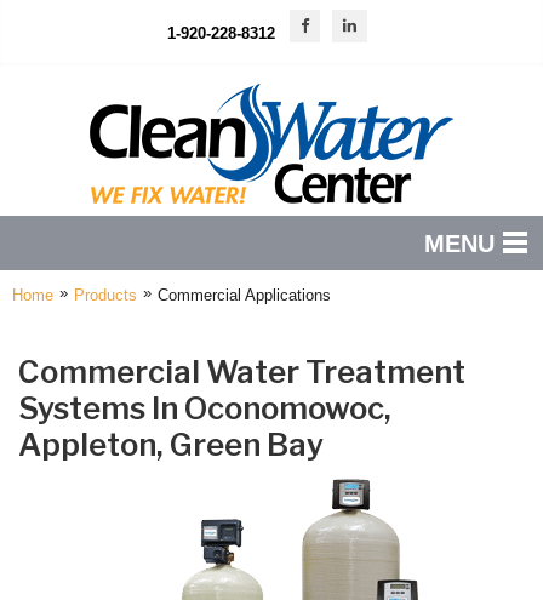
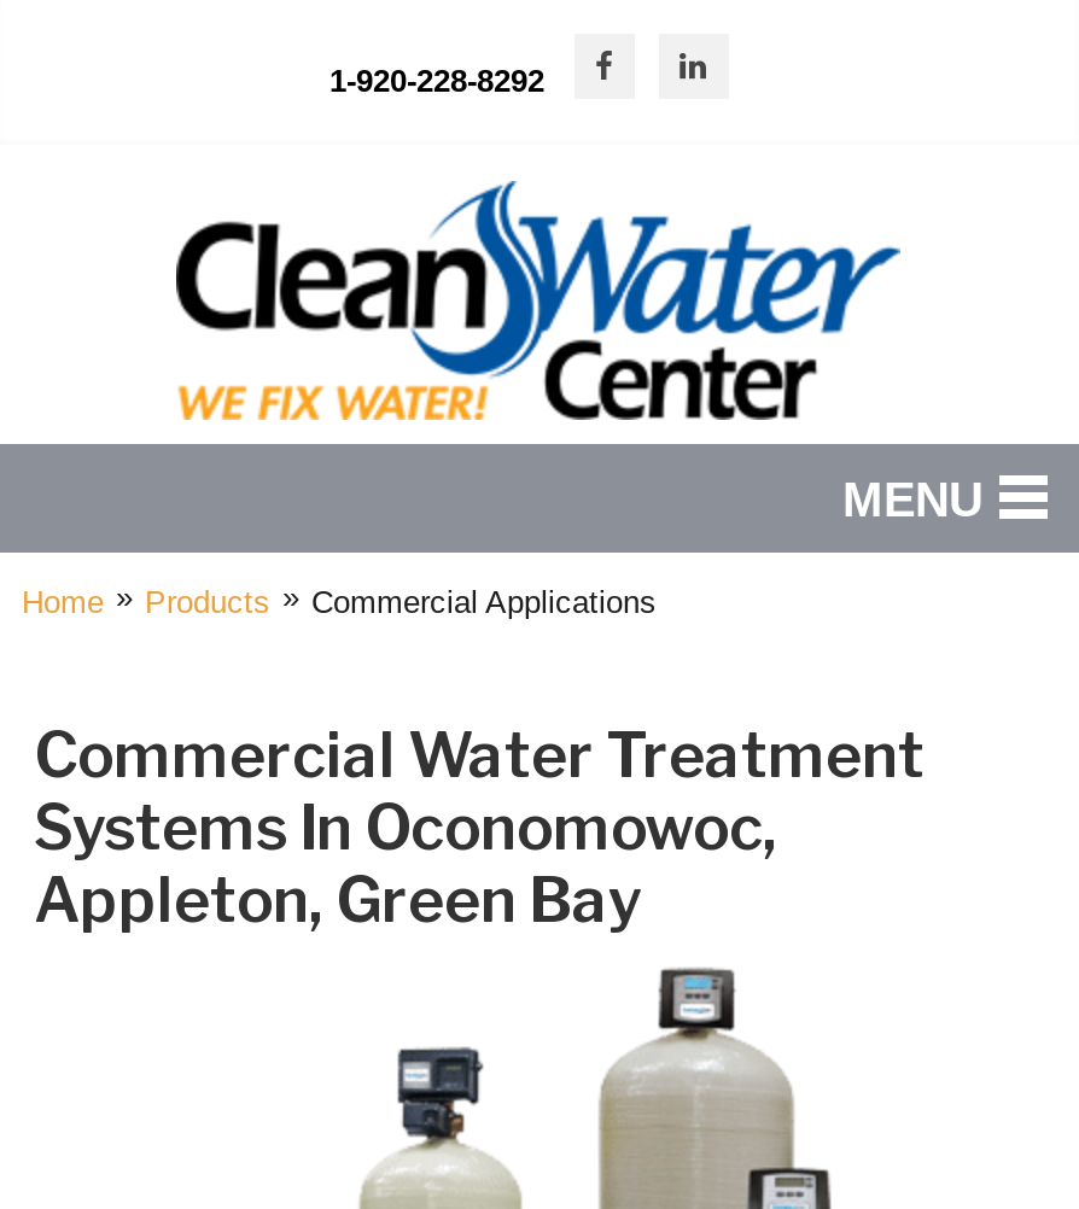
[167,24,275,42] 1-920-228-8312 -> [329,63,544,99] 1-920-228-8292

